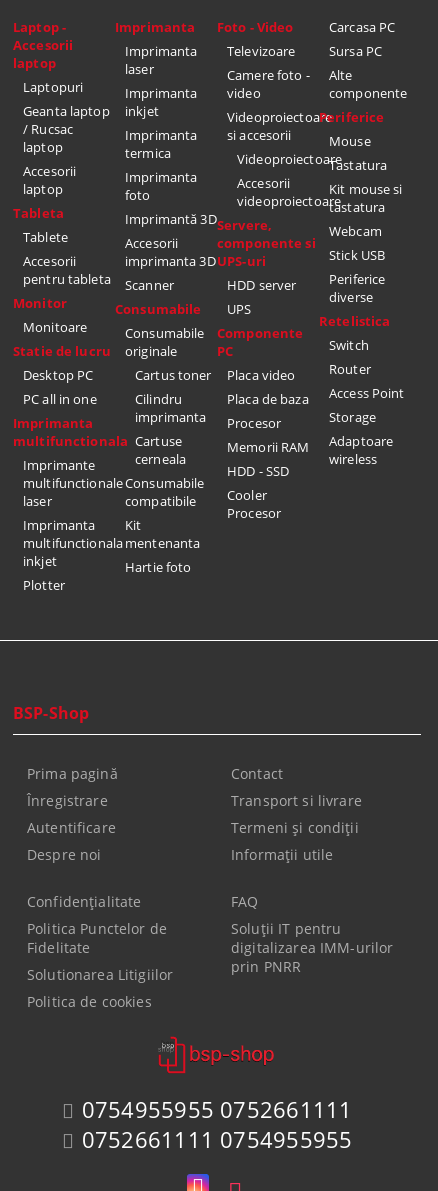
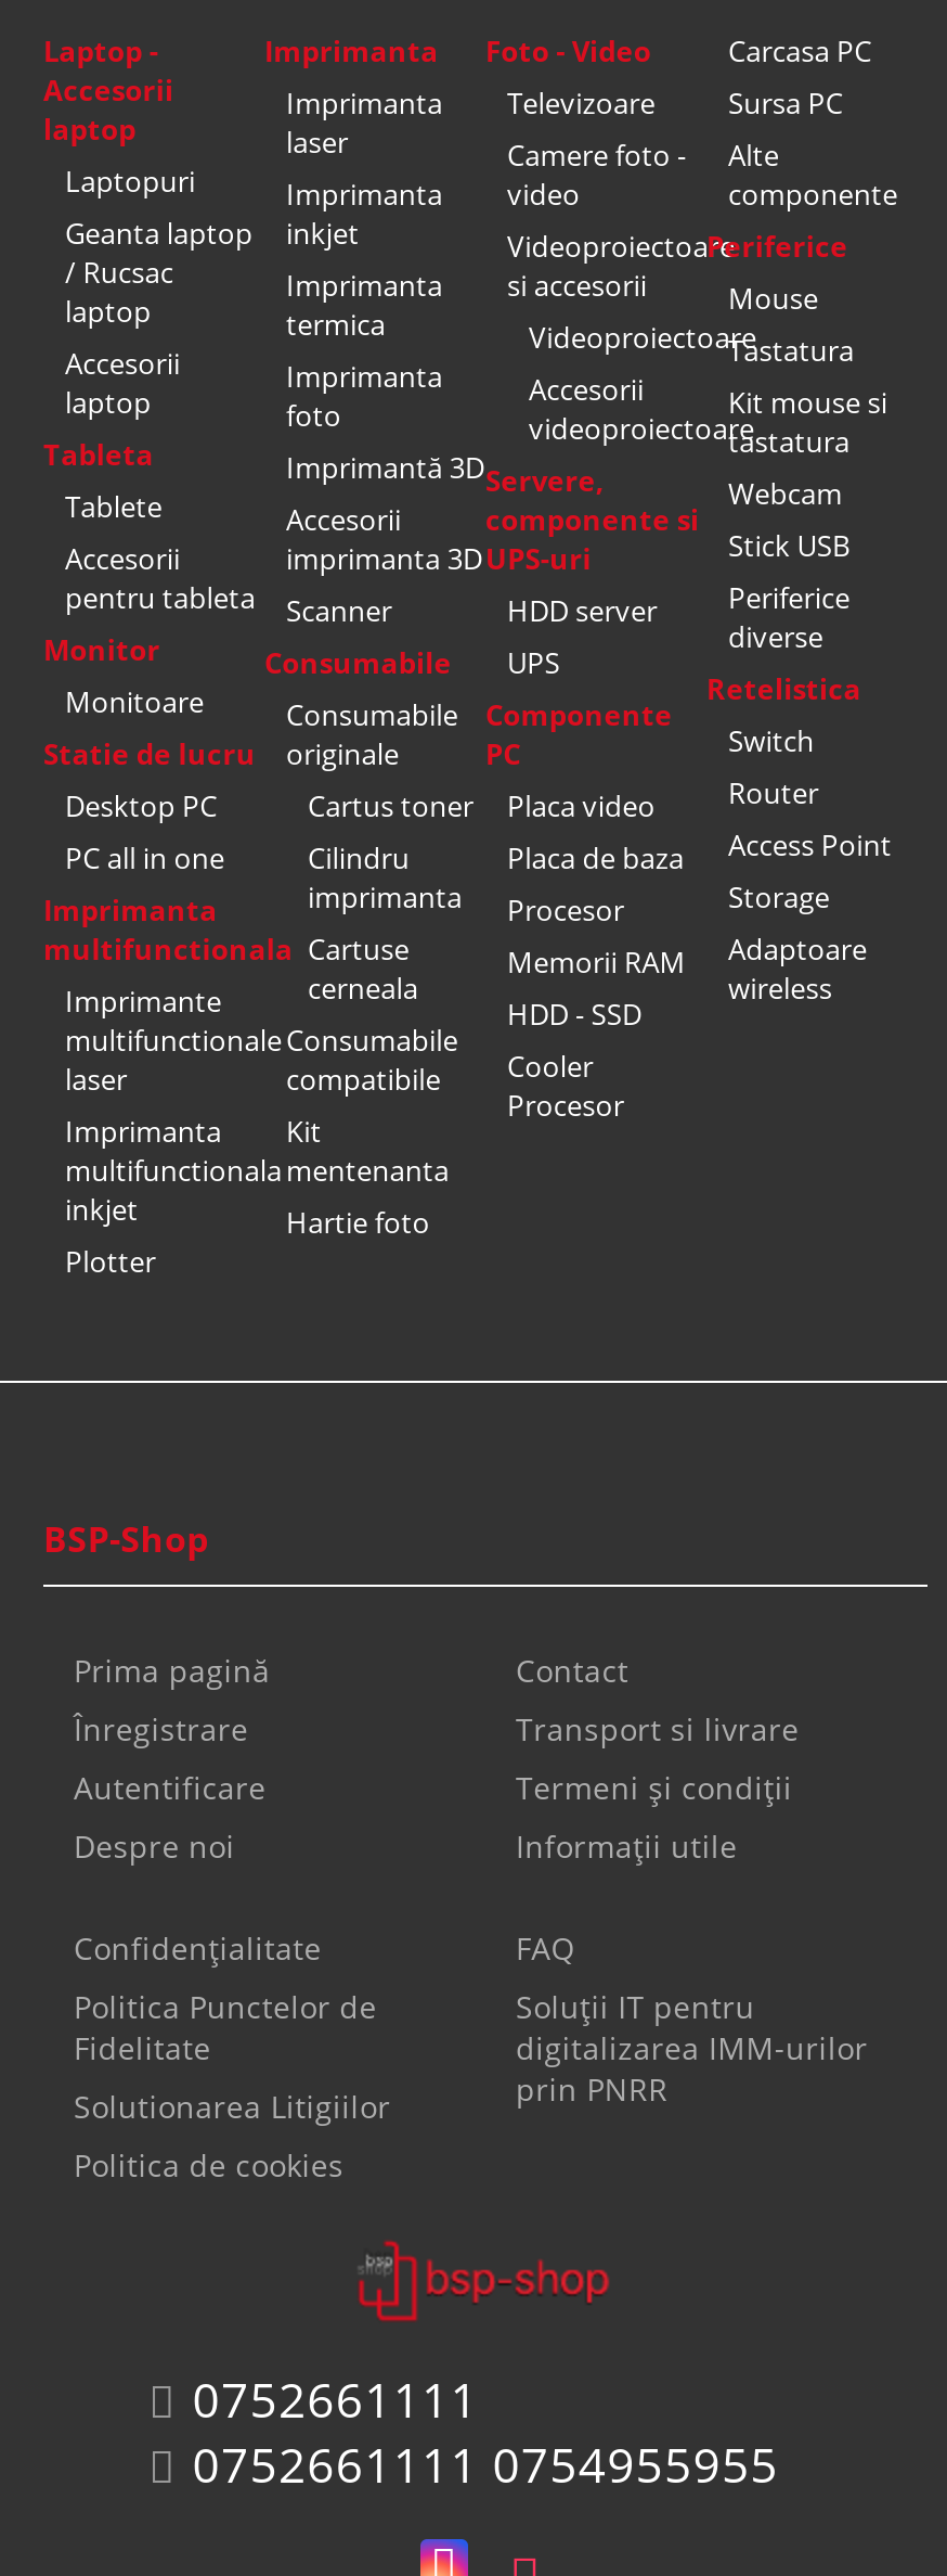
[82,1094,352,1124] 0754955955 0752661111 -> [192,2366,479,2431] 0752661111

